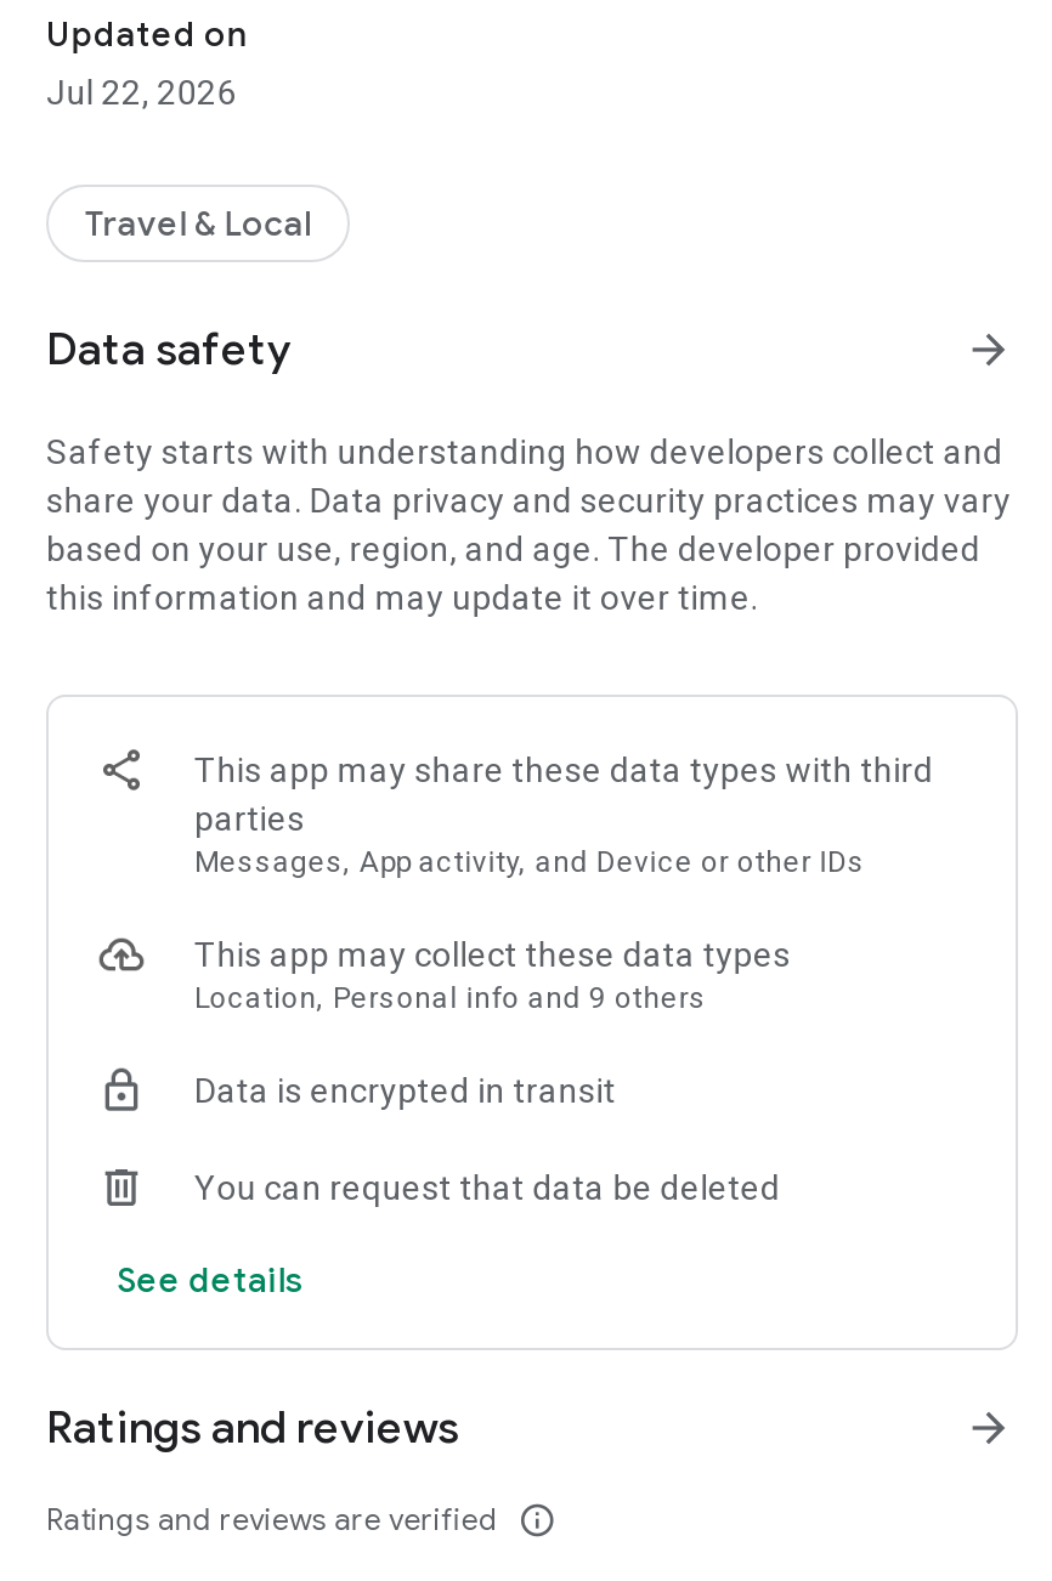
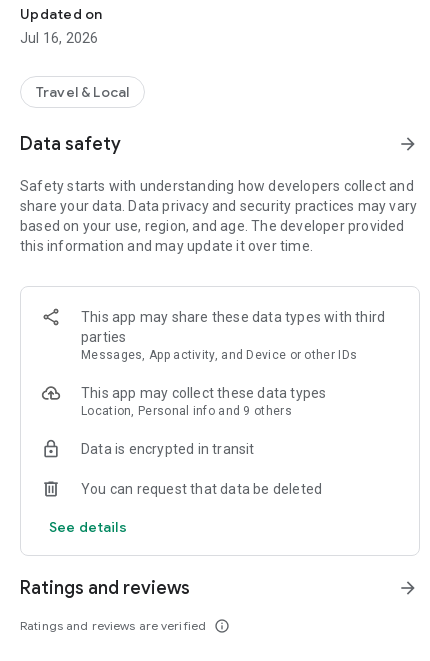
[46,73,237,112] Jul 22, 2026 -> [20,30,98,46] Jul 16, 2026

